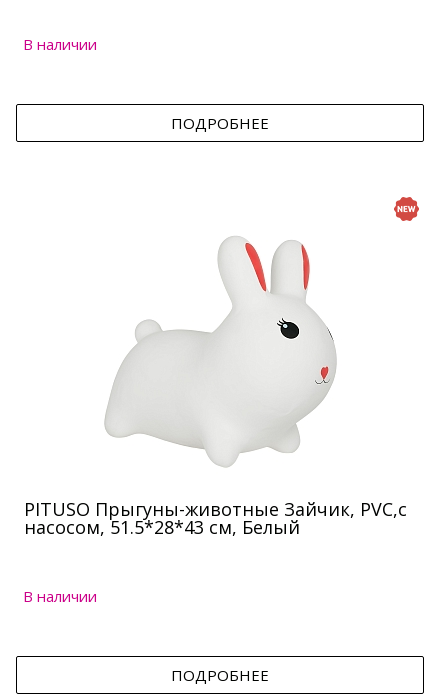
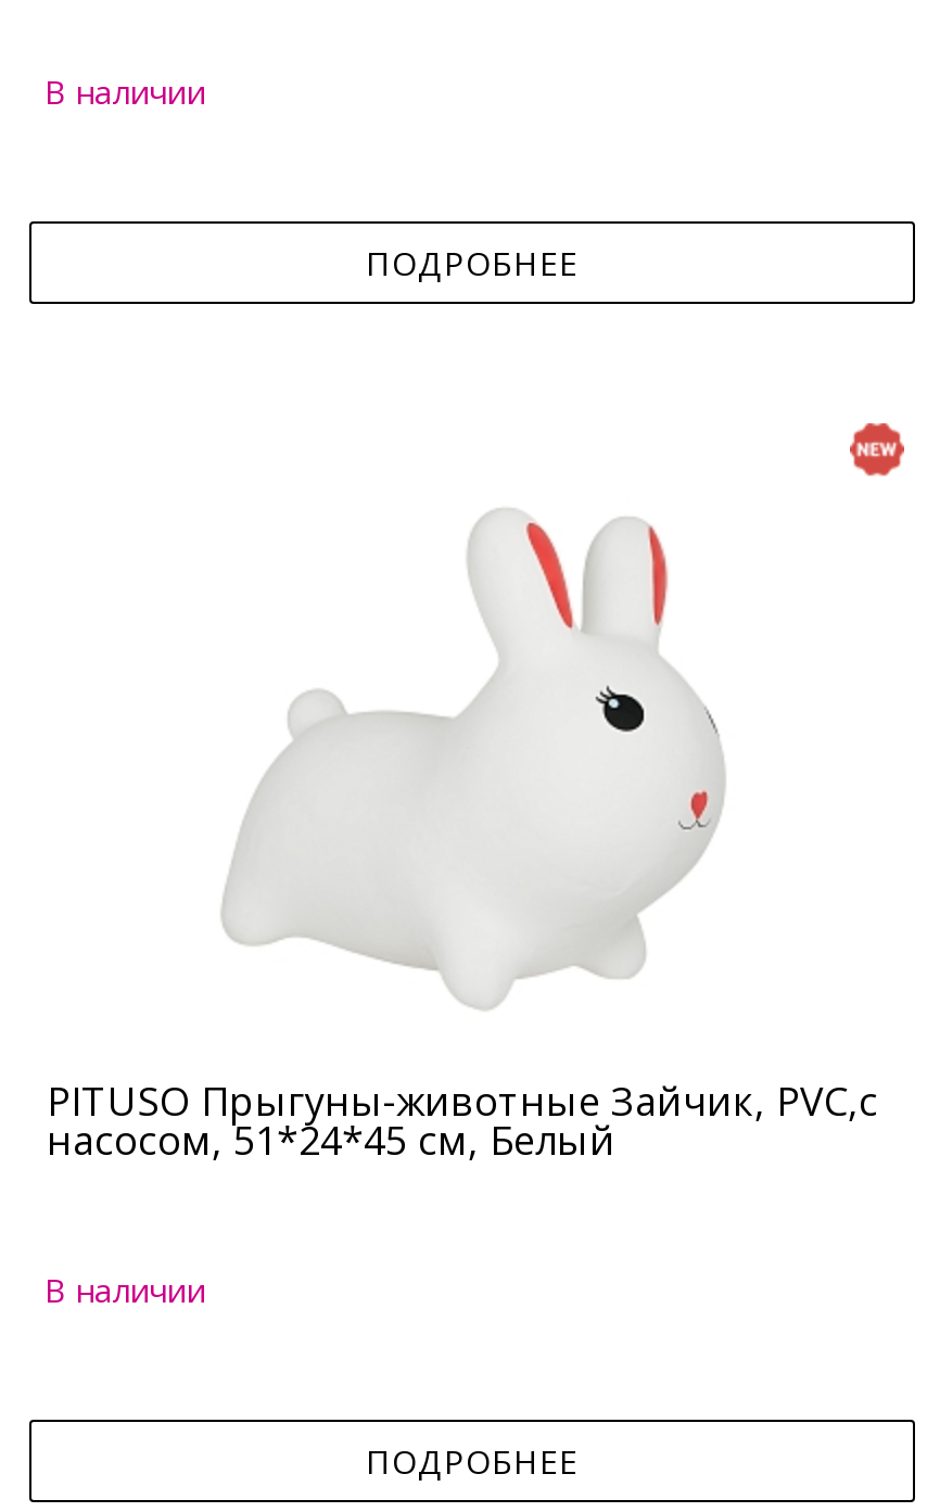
[24,515,300,539] насосом, 51.5*28*43 см, Белый -> [47,1114,615,1166] насосом, 51*24*45 см, Белый

